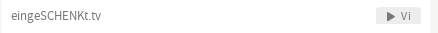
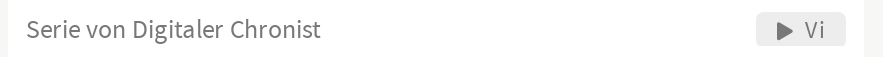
[11,8,101,24] eingeSCHENKt.tv -> [26,15,320,47] Serie von Digitaler Chronist

